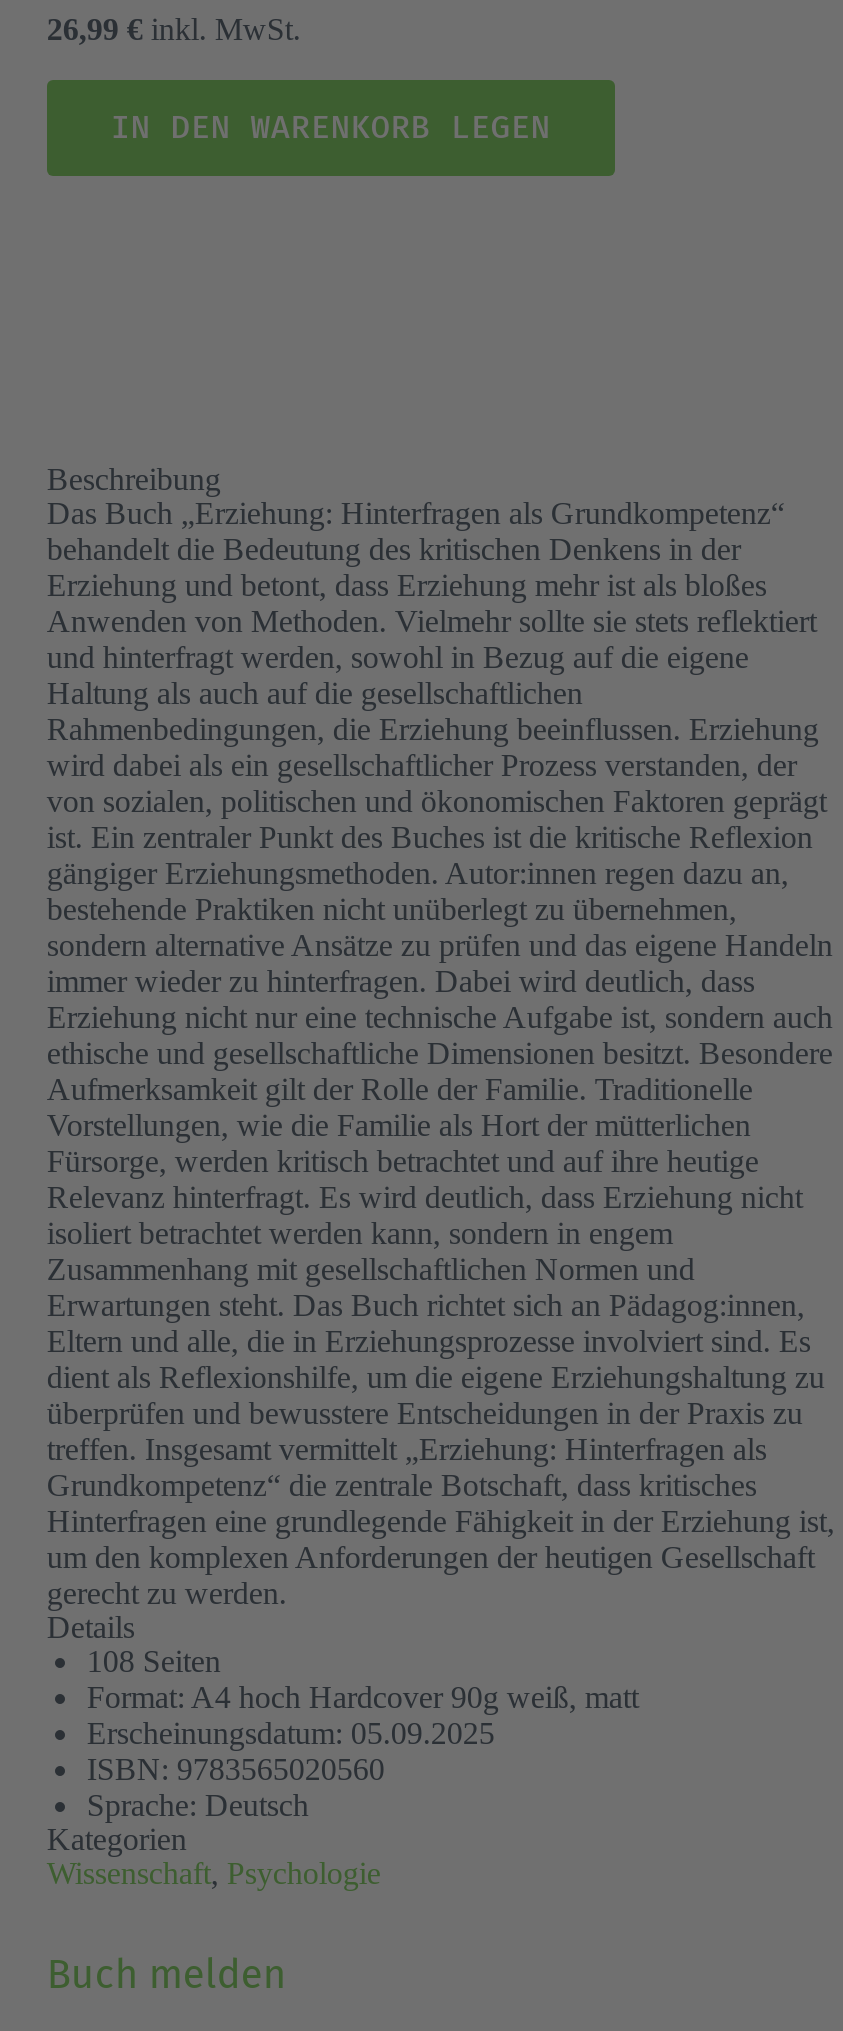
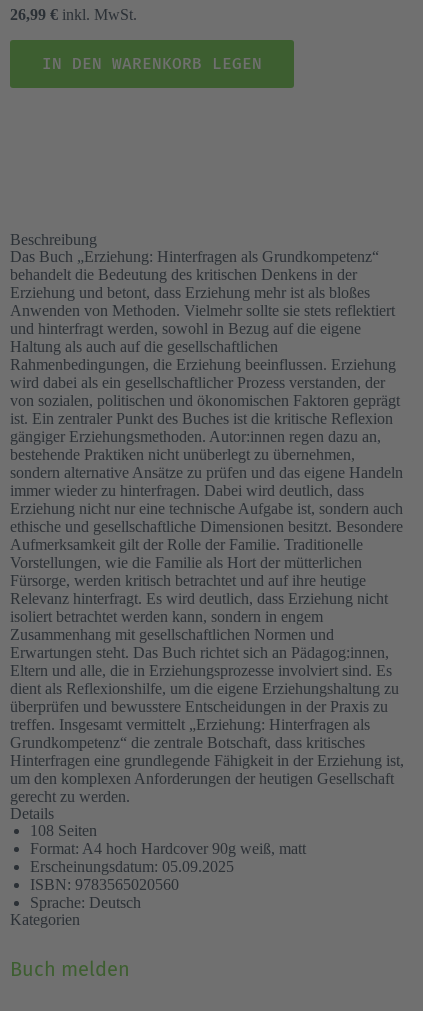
[47,1857,381,1891] Wissenschaft, Psychologie -> none

